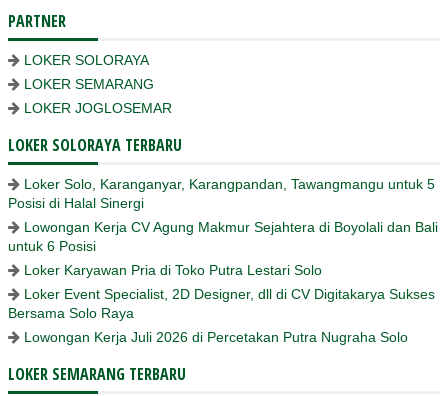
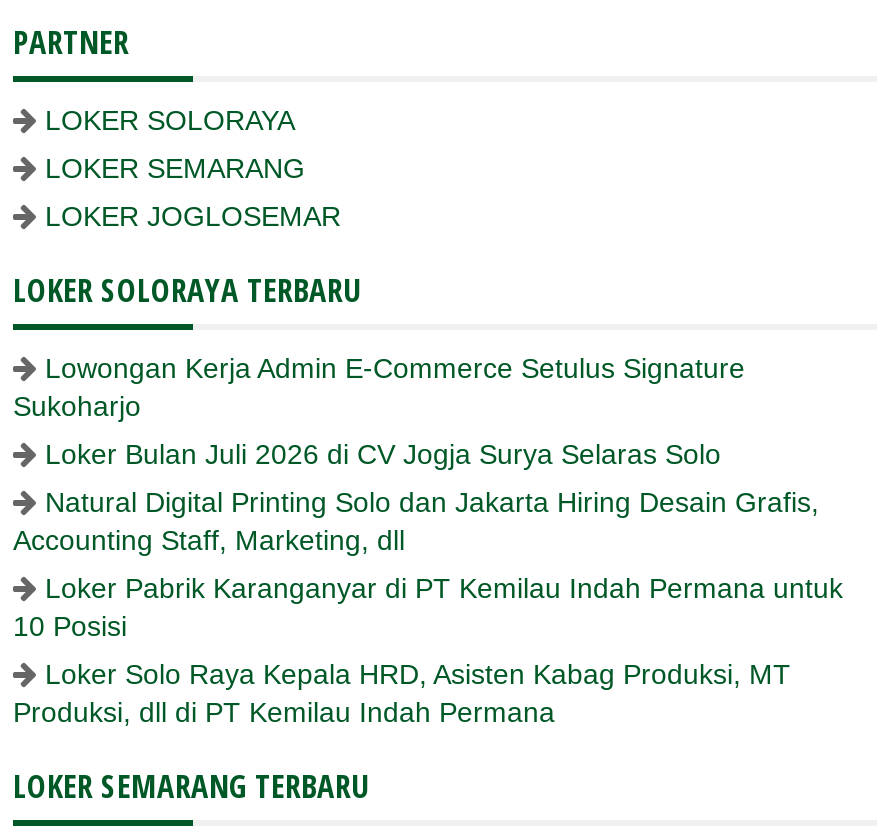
[8,176,435,211] Loker Solo, Karanganyar, Karangpandan, Tawangmangu untuk 5 | Posisi di Halal Sinergi -> [13,352,745,422] Lowongan Kerja Admin E-Commerce Setulus Signature | Sukoharjo
[8,219,438,254] Lowongan Kerja CV Agung Makmur Sejahtera di Boyolali dan Bali | untuk 6 Posisi -> [45,438,721,470] Loker Bulan Juli 2026 di CV Jogja Surya Selaras Solo
[24,262,322,278] Loker Karyawan Pria di Toko Putra Lestari Solo -> [13,486,819,556] Natural Digital Printing Solo dan Jakarta Hiring Desain Grafis, | Accounting Staff, Marketing, dll
[8,286,435,321] Loker Event Specialist, 2D Designer, dll di CV Digitakarya Sukses | Bersama Solo Raya -> [13,572,843,642] Loker Pabrik Karanganyar di PT Kemilau Indah Permana untuk | 10 Posisi
[24,329,408,345] Lowongan Kerja Juli 2026 di Percetakan Putra Nugraha Solo -> [13,658,791,728] Loker Solo Raya Kepala HRD, Asisten Kabag Produksi, MT | Produksi, dll di PT Kemilau Indah Permana

